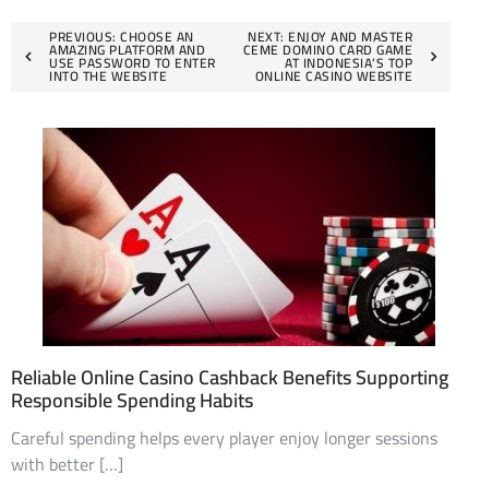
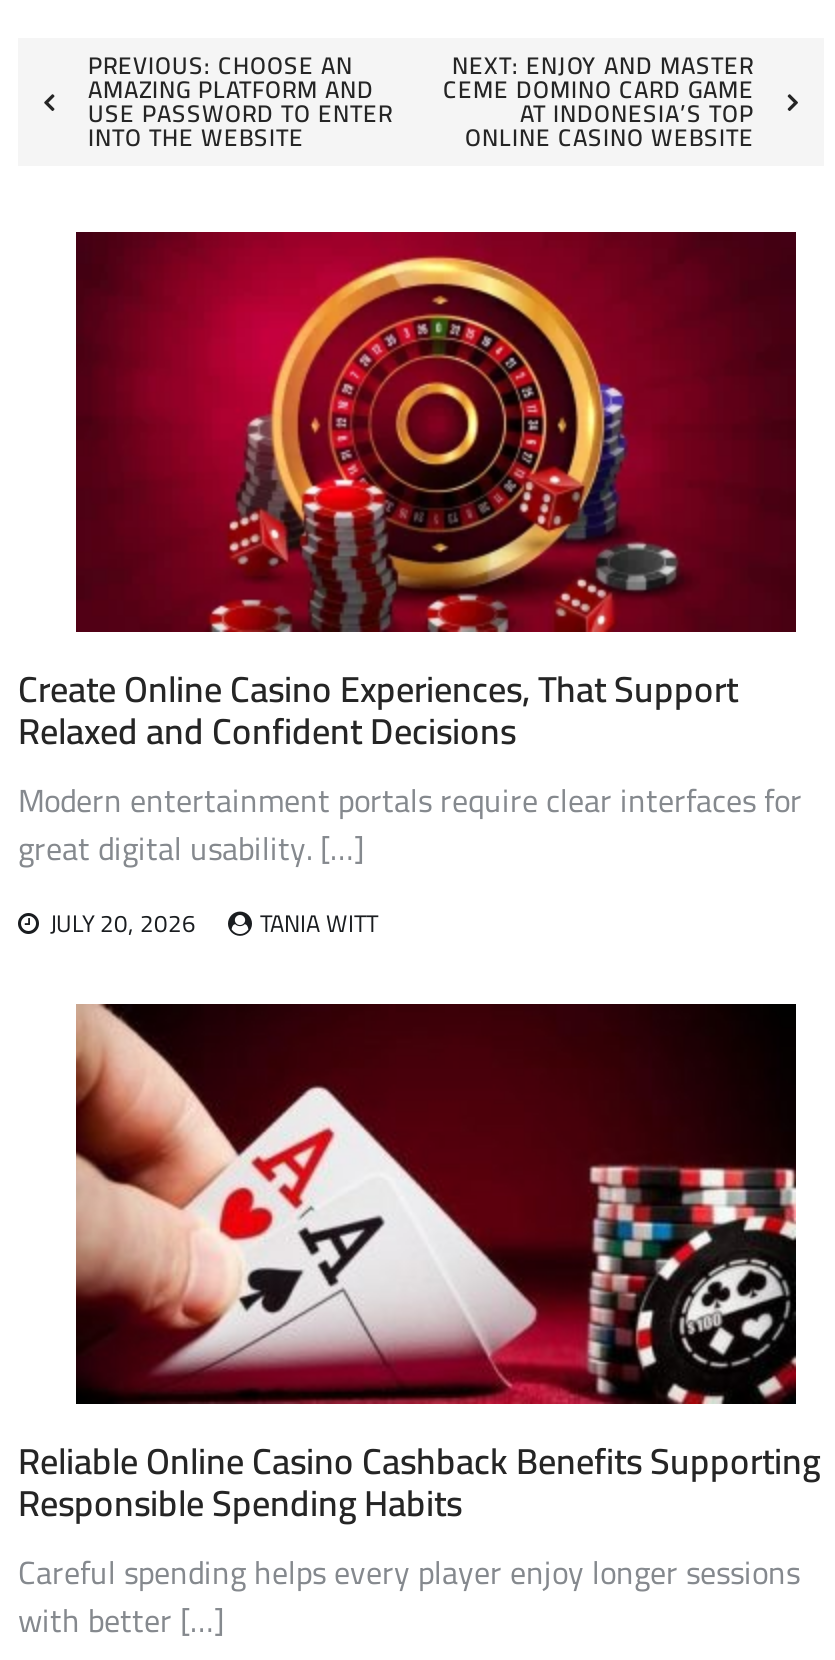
none -> [18,230,802,946] [image] | Create Online Casino Experiences, That Support | Relaxed and Confident Decisions | Modern entertainment portals require clear interfaces for | great digital usability. […] | JULY 20, 2026 | TANIA WITT

